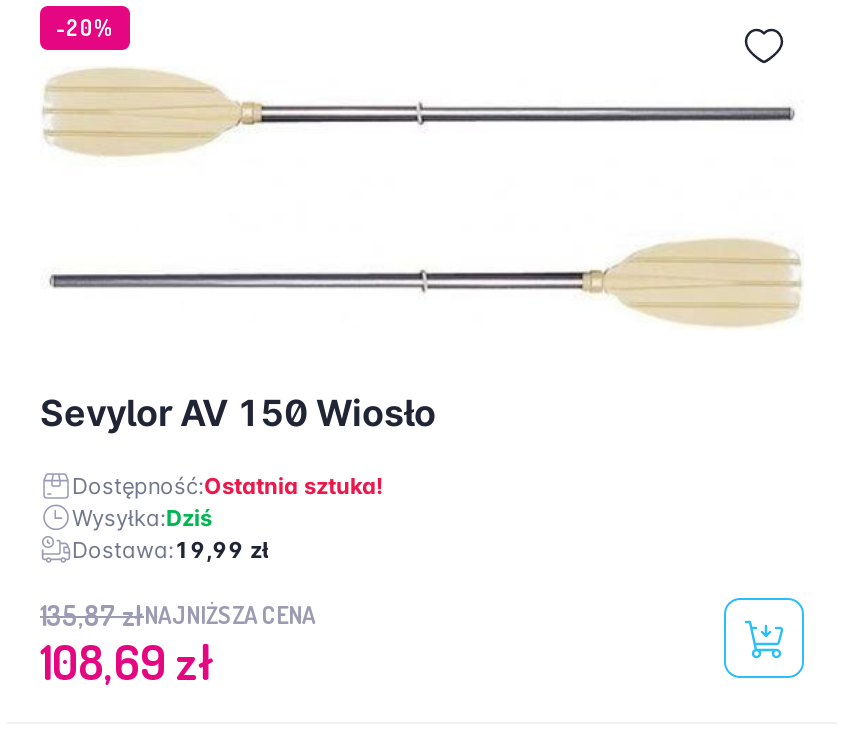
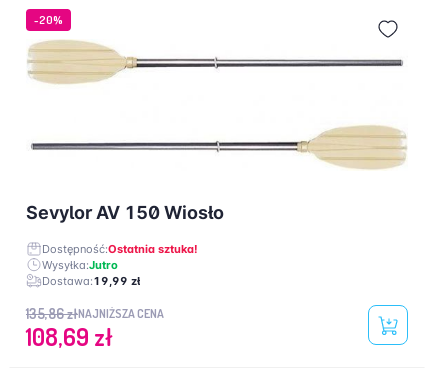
[72,504,212,532] Wysyłka:Dziś -> [42,258,118,272] Wysyłka:Jutro
[40,598,316,632] 135,87 złNAJNIŻSZA CENA -> [26,305,164,322] 135,86 złNAJNIŻSZA CENA

